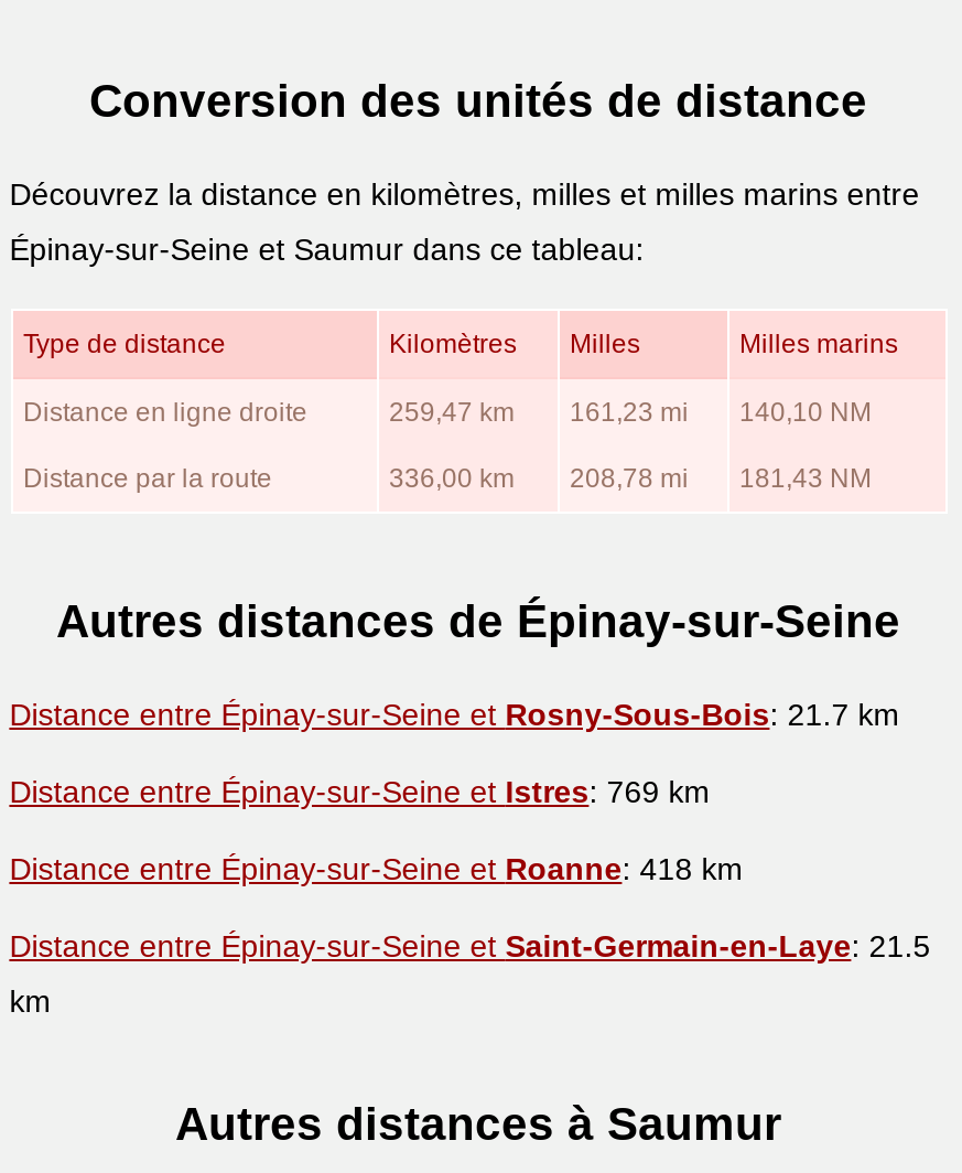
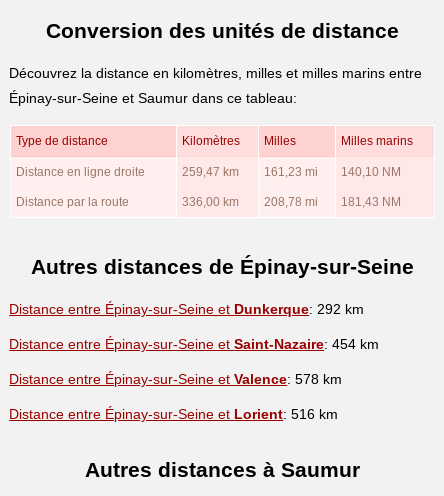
[9,696,930,1018] Distance entre Épinay-sur-Seine et Rosny-Sous-Bois: 21.7 km | Distance entre Épinay-sur-Seine et Istres: 769 km | Distance entre Épinay-sur-Seine et Roanne: 418 km | Distance entre Épinay-sur-Seine et Saint-Germain-en-Laye: 21.5 | km -> [9,301,379,422] Distance entre Épinay-sur-Seine et Dunkerque: 292 km | Distance entre Épinay-sur-Seine et Saint-Nazaire: 454 km | Distance entre Épinay-sur-Seine et Valence: 578 km | Distance entre Épinay-sur-Seine et Lorient: 516 km

